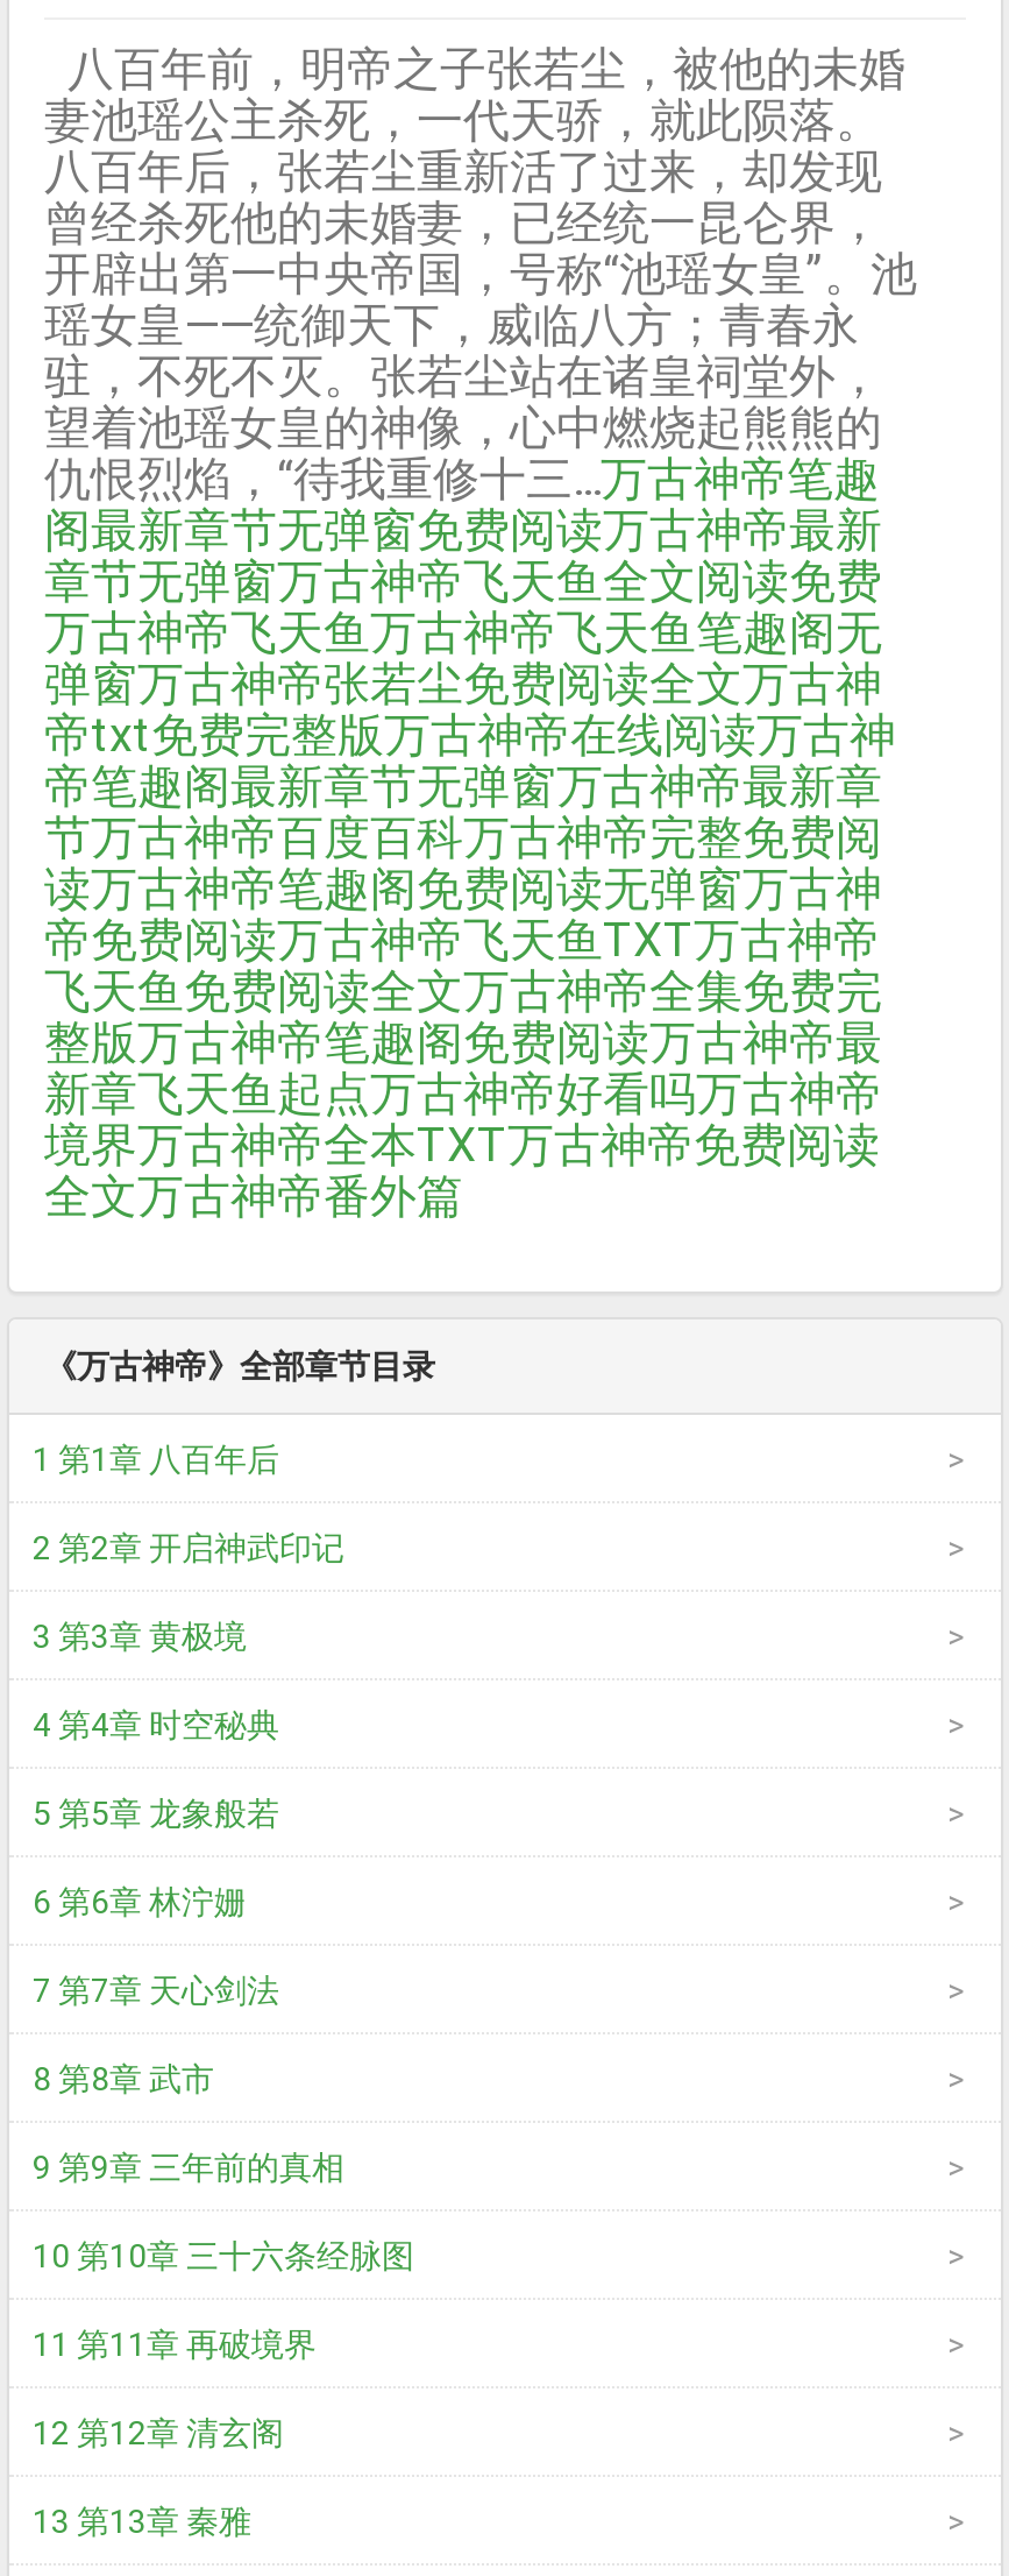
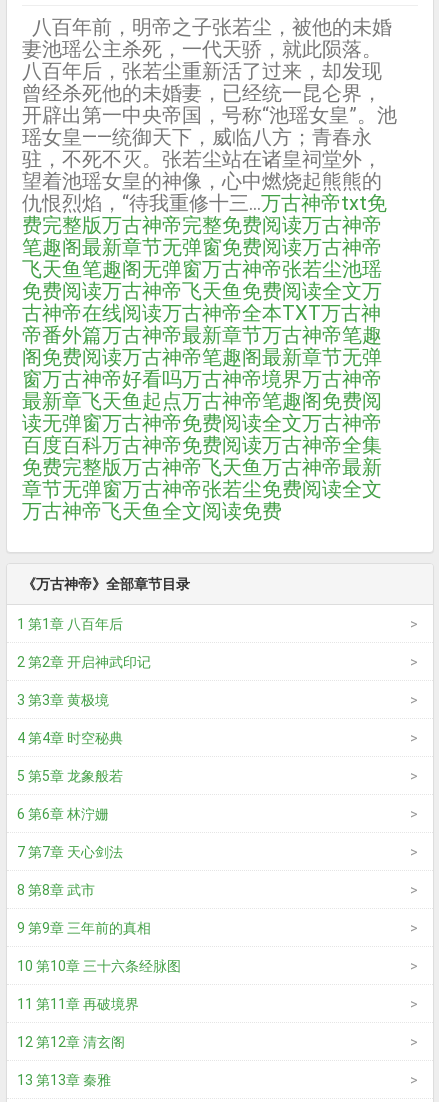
[44,451,896,1224] 仇恨烈焰，“待我重修十三...万古神帝笔趣 | 阁最新章节无弹窗免费阅读万古神帝最新 | 章节无弹窗万古神帝飞天鱼全文阅读免费 | 万古神帝飞天鱼万古神帝飞天鱼笔趣阁无 | 弹窗万古神帝张若尘免费阅读全文万古神 | 帝txt免费完整版万古神帝在线阅读万古神 | 帝笔趣阁最新章节无弹窗万古神帝最新章 | 节万古神帝百度百科万古神帝完整免费阅 | 读万古神帝笔趣阁免费阅读无弹窗万古神 | 帝免费阅读万古神帝飞天鱼TXT万古神帝 | 飞天鱼免费阅读全文万古神帝全集免费完 | 整版万古神帝笔趣阁免费阅读万古神帝最 | 新章飞天鱼起点万古神帝好看吗万古神帝 | 境界万古神帝全本TXT万古神帝免费阅读 | 全文万古神帝番外篇 -> [22,191,387,523] 仇恨烈焰，“待我重修十三...万古神帝txt免 | 费完整版万古神帝完整免费阅读万古神帝 | 笔趣阁最新章节无弹窗免费阅读万古神帝 | 飞天鱼笔趣阁无弹窗万古神帝张若尘池瑶 | 免费阅读万古神帝飞天鱼免费阅读全文万 | 古神帝在线阅读万古神帝全本TXT万古神 | 帝番外篇万古神帝最新章节万古神帝笔趣 | 阁免费阅读万古神帝笔趣阁最新章节无弹 | 窗万古神帝好看吗万古神帝境界万古神帝 | 最新章飞天鱼起点万古神帝笔趣阁免费阅 | 读无弹窗万古神帝免费阅读全文万古神帝 | 百度百科万古神帝免费阅读万古神帝全集 | 免费完整版万古神帝飞天鱼万古神帝最新 | 章节无弹窗万古神帝张若尘免费阅读全文 | 万古神帝飞天鱼全文阅读免费

